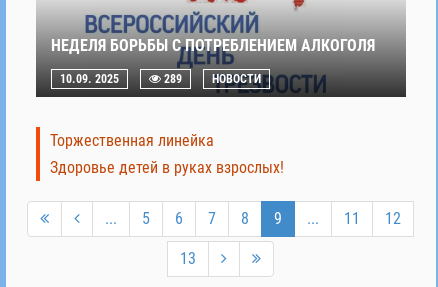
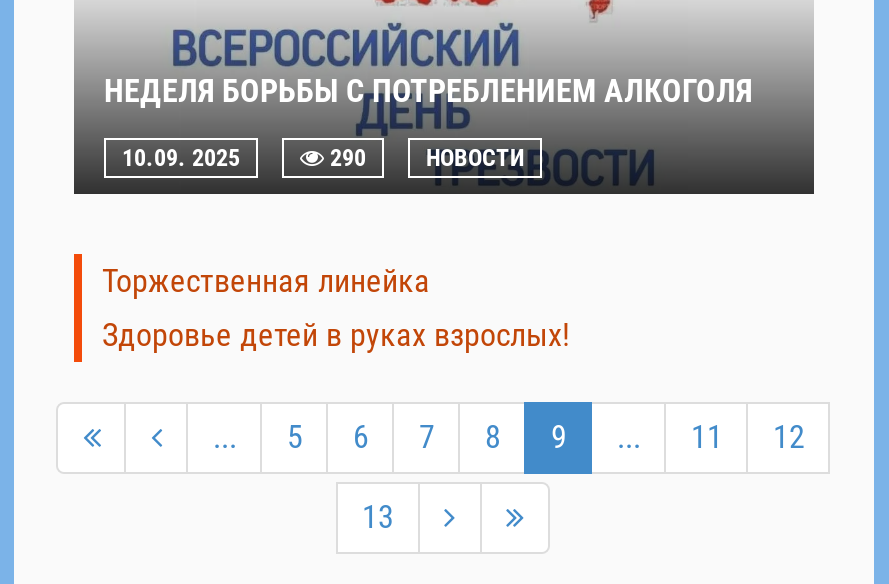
[161,72,182,86] 289 -> [324,143,366,171] 290

